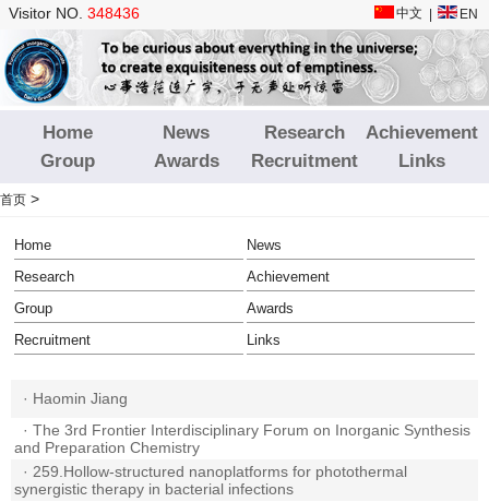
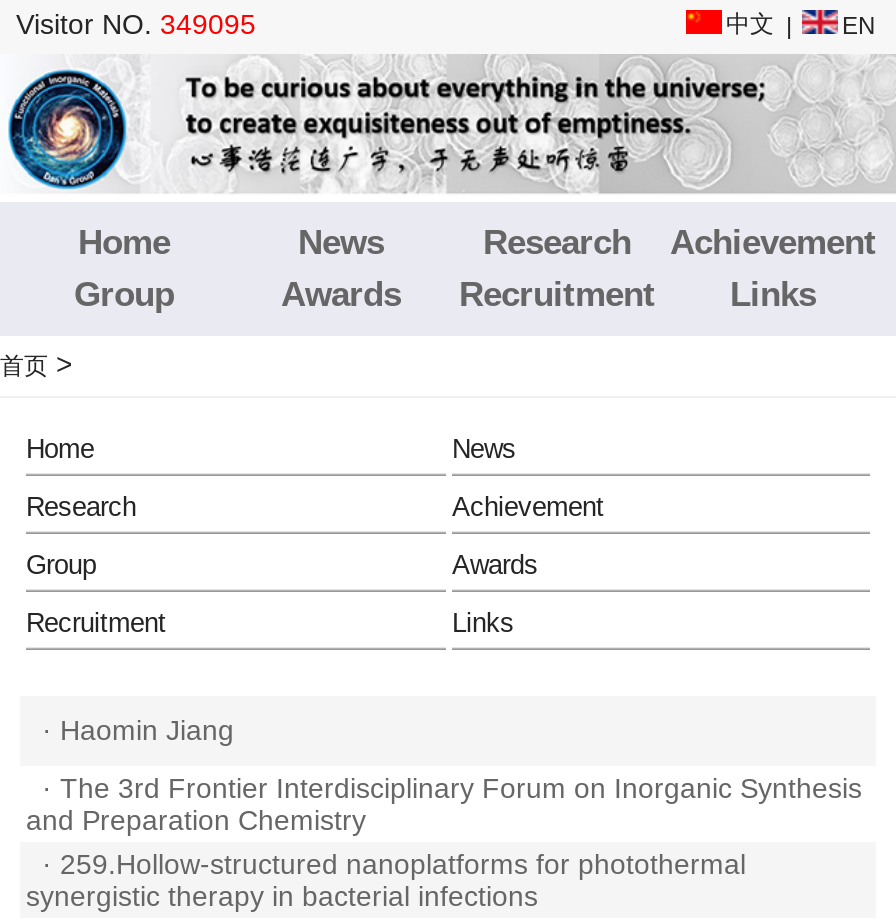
[0,4,140,22] Visitor NO. 348436 -> [0,8,256,40] Visitor NO. 349095

